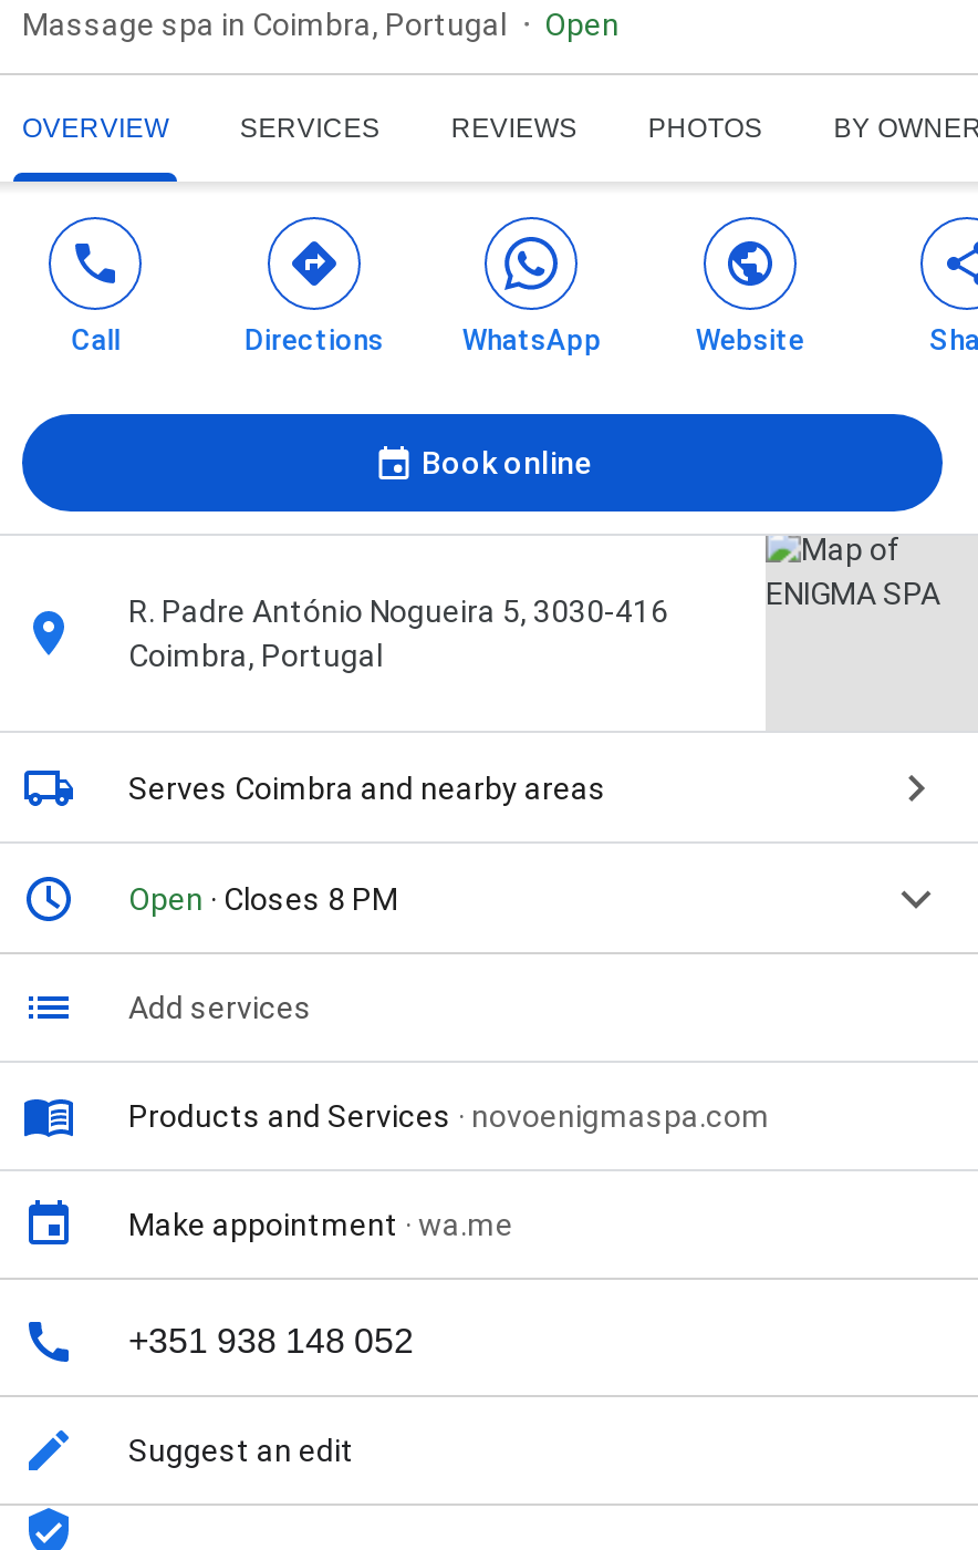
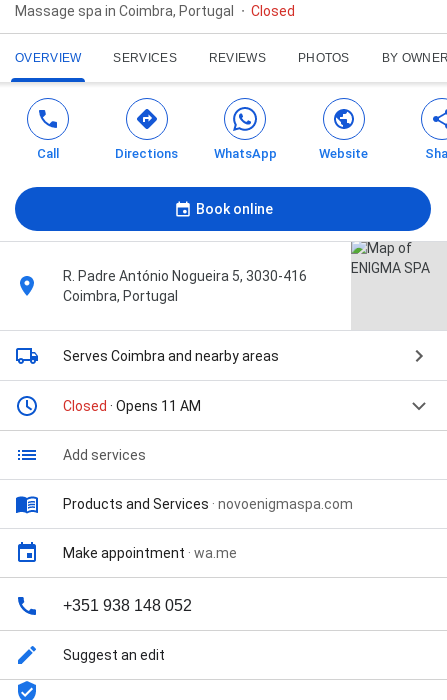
[544,7,620,43] Open -> [251,3,295,19] Closed
[128,882,398,917] Open · Closes 8 PM -> [63,398,201,414] Closed · Opens 11 AM

